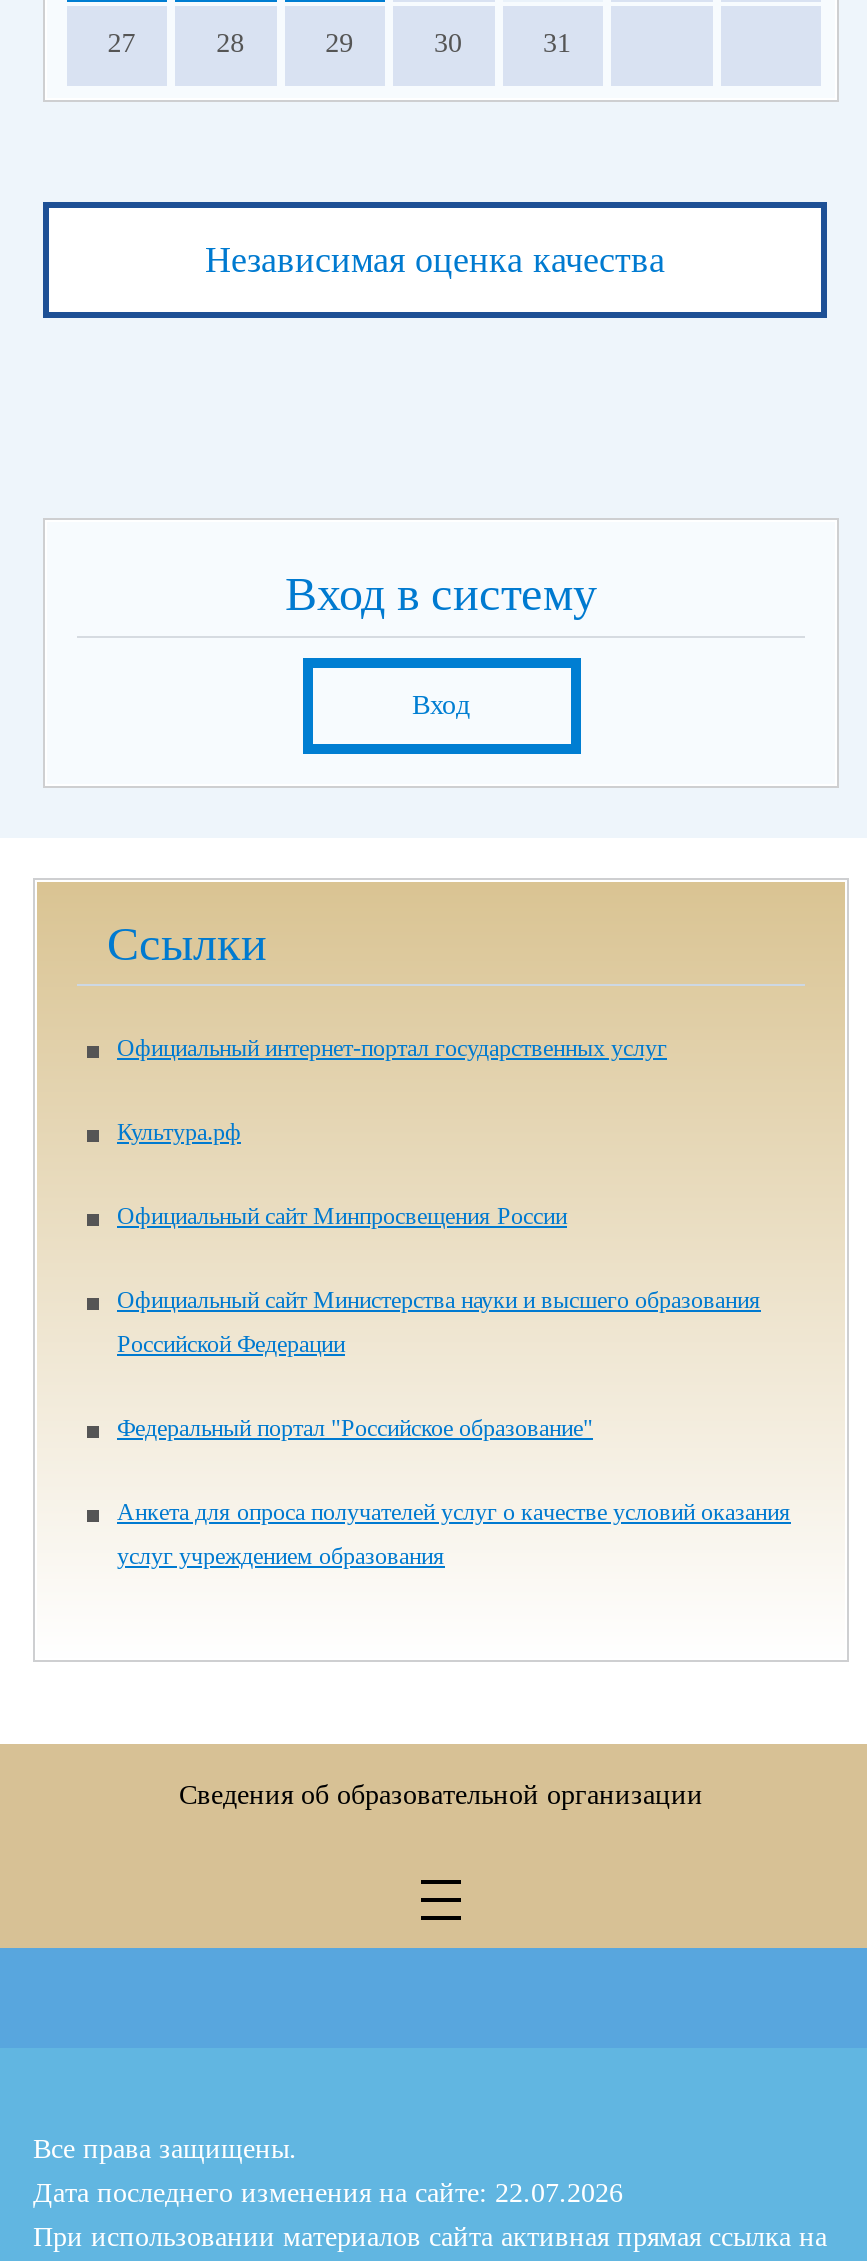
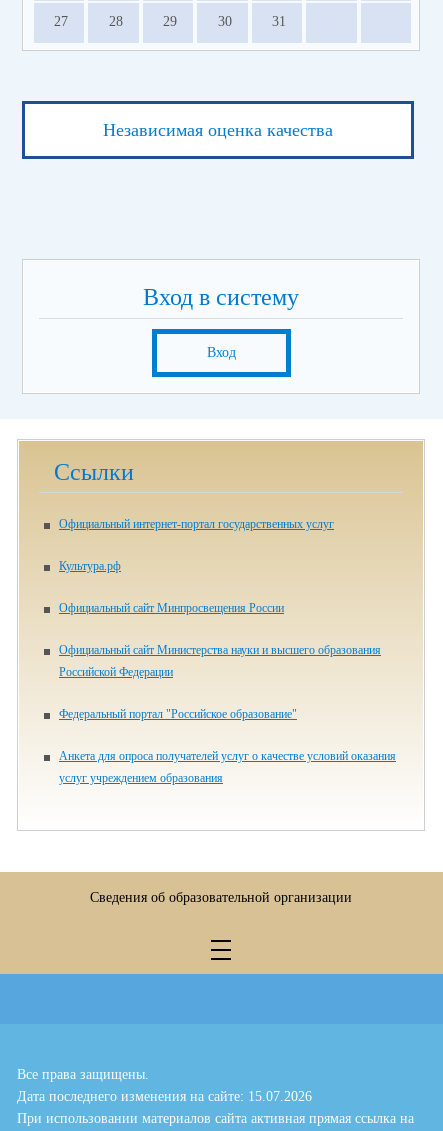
[33,2178,623,2208] Дата последнего изменения на сайте: 22.07.2026 -> [17,1089,312,1104] Дата последнего изменения на сайте: 15.07.2026

